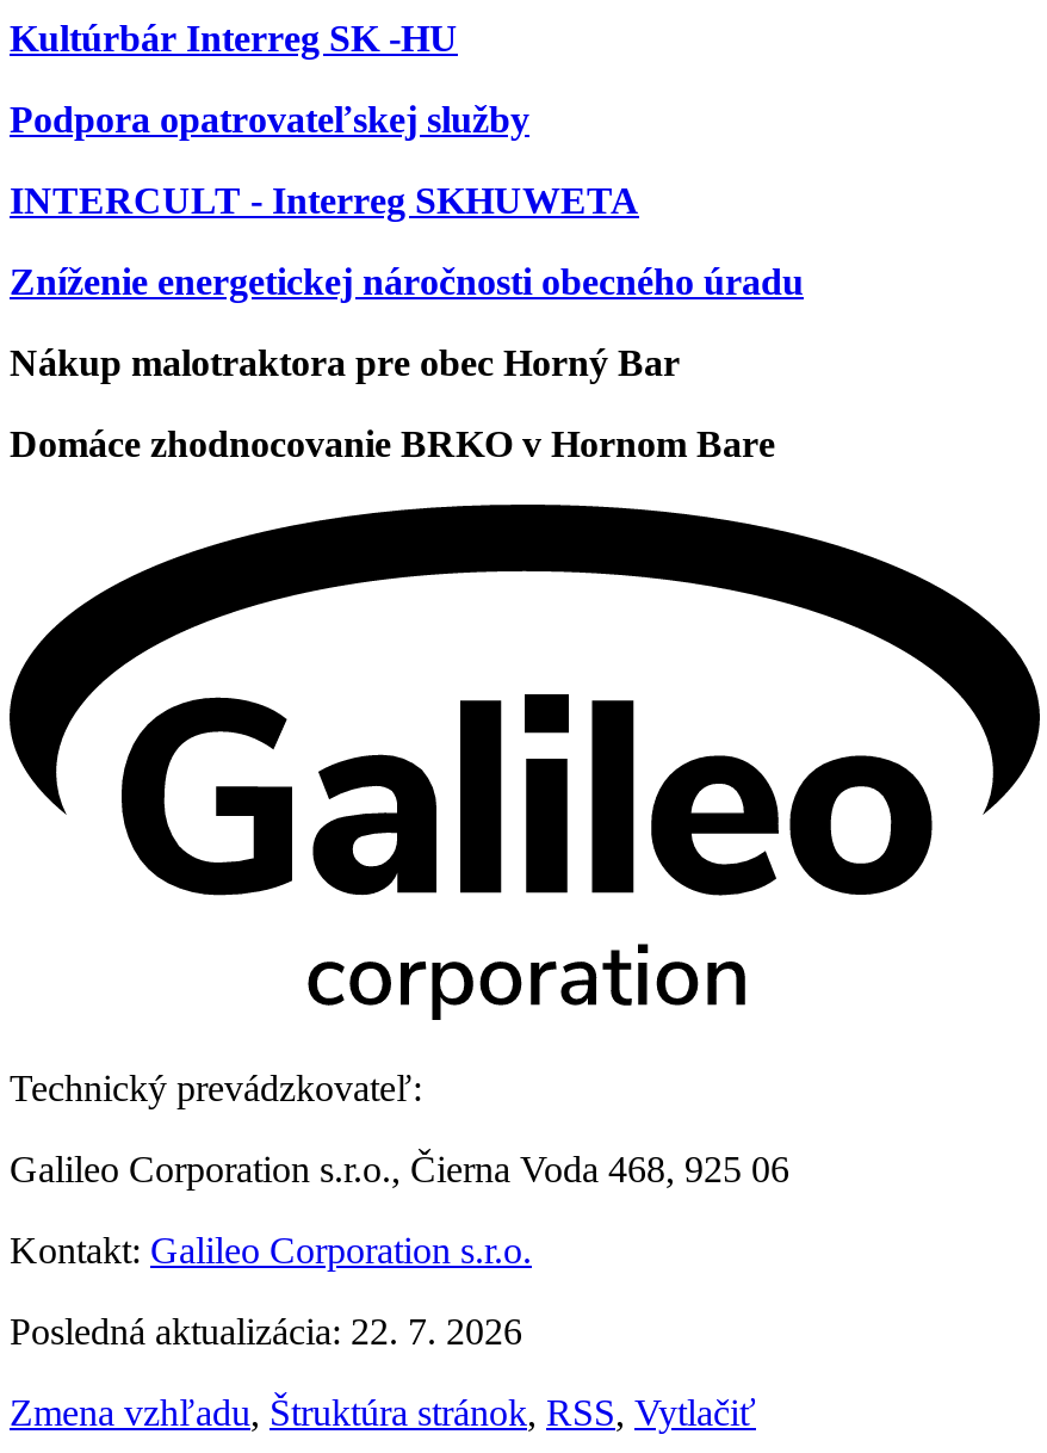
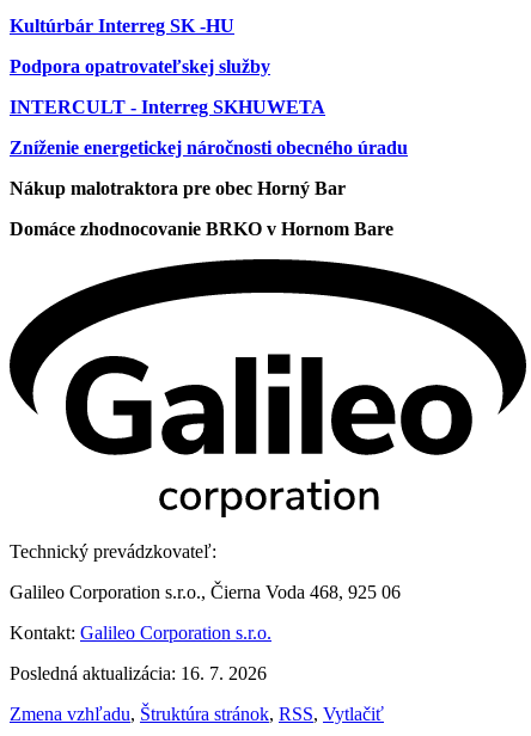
[10,1312,522,1352] Posledná aktualizácia: 22. 7. 2026 -> [10,663,267,684] Posledná aktualizácia: 16. 7. 2026

